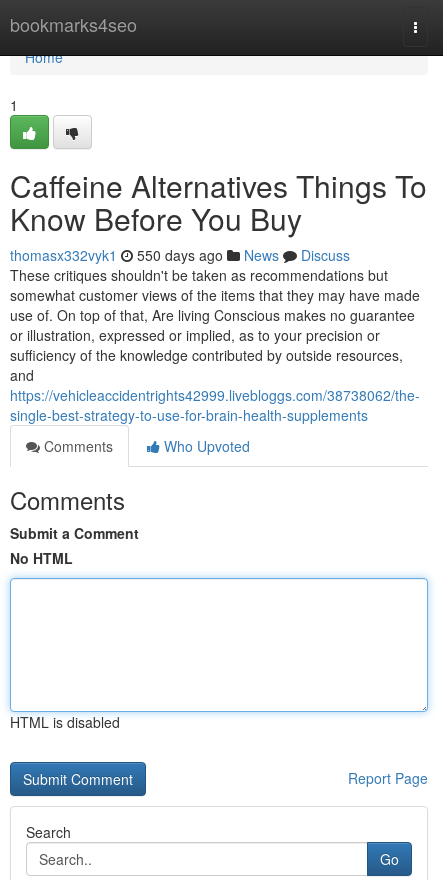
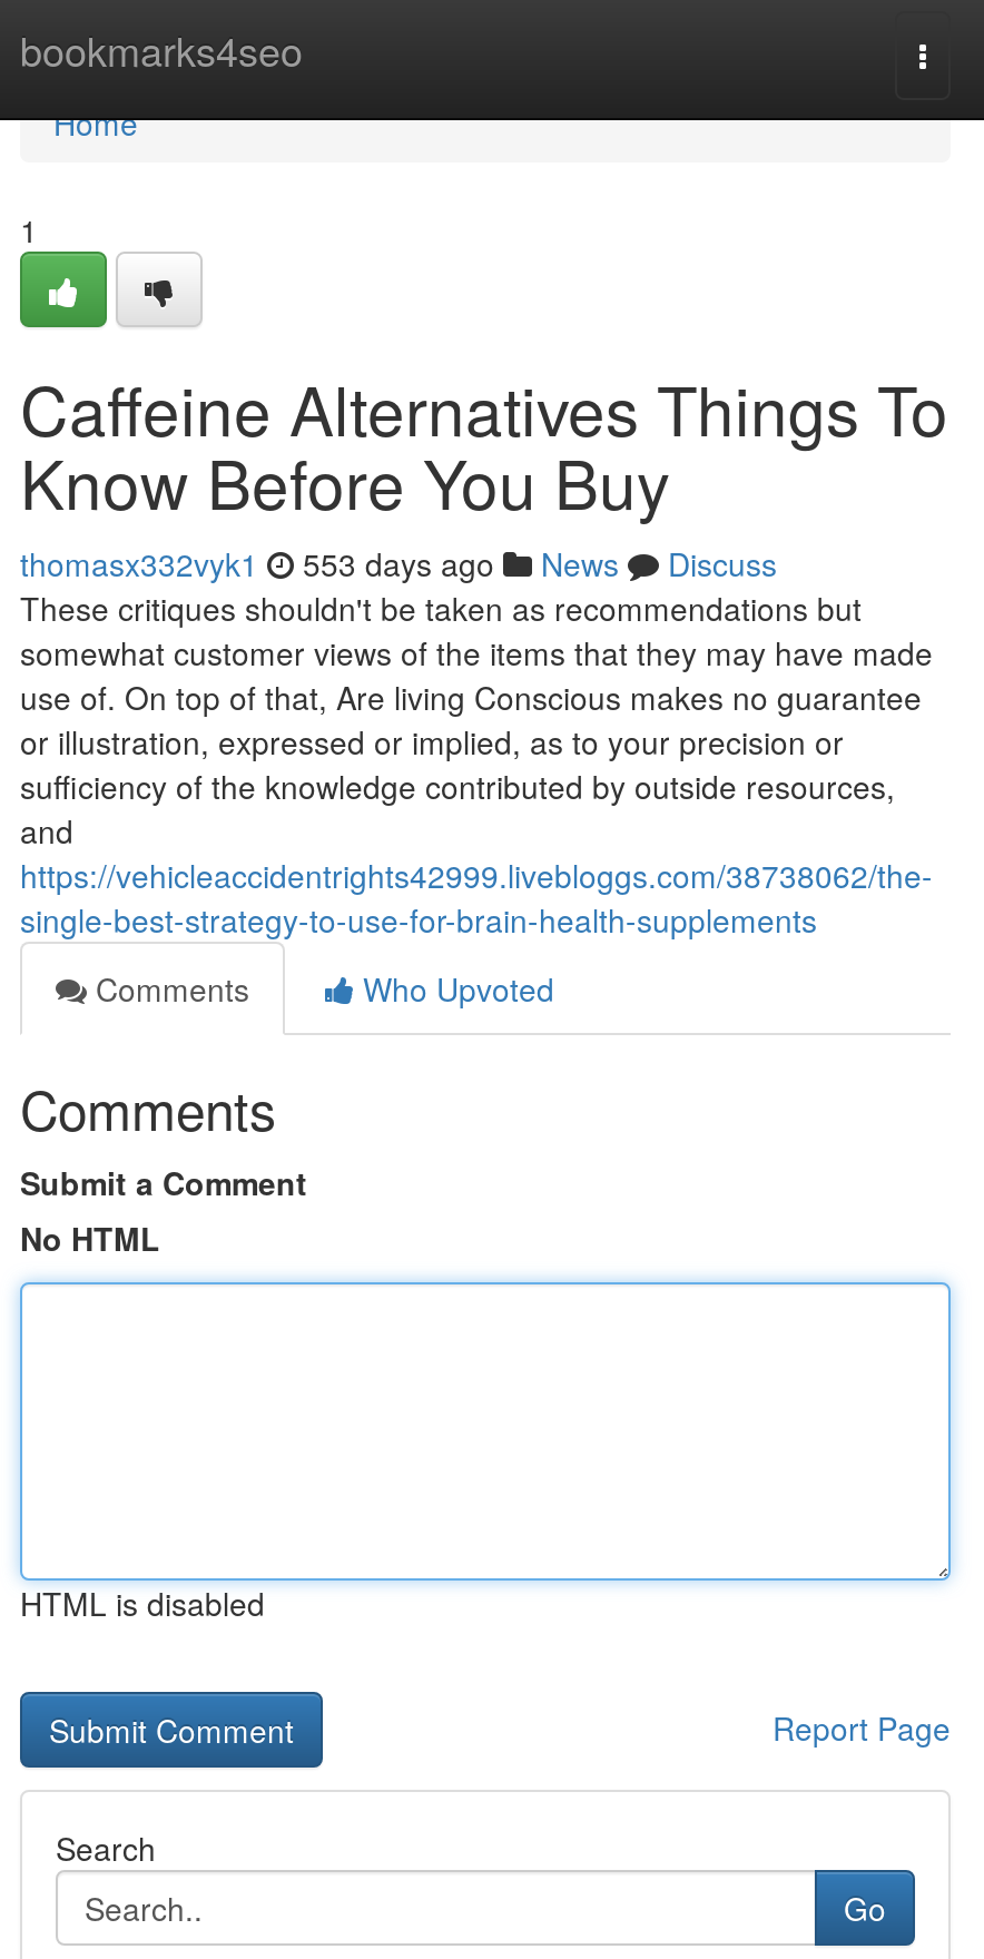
[10,245,350,265] thomasx332vyk1 550 days ago News Discuss -> [20,541,777,585] thomasx332vyk1 553 days ago News Discuss

